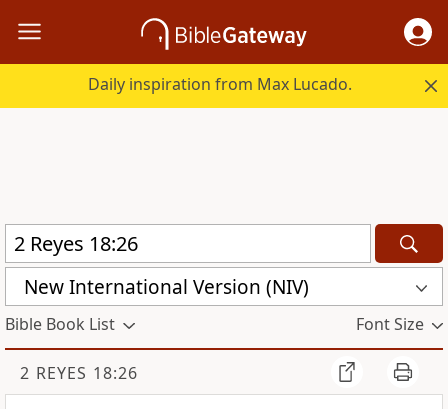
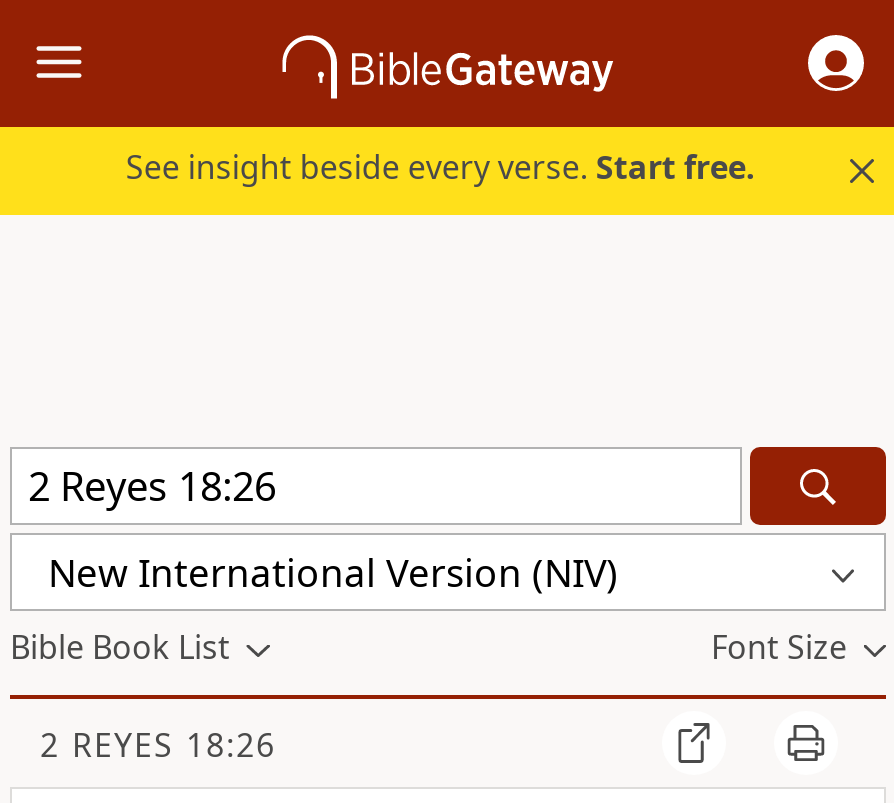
[88,73,352,95] Daily inspiration from Max Lucado. -> [126,145,756,189] See insight beside every verse. Start free.

